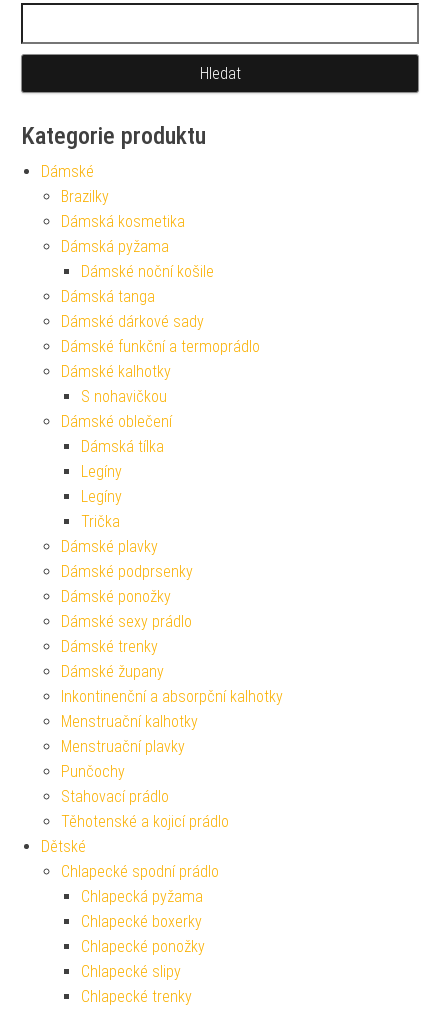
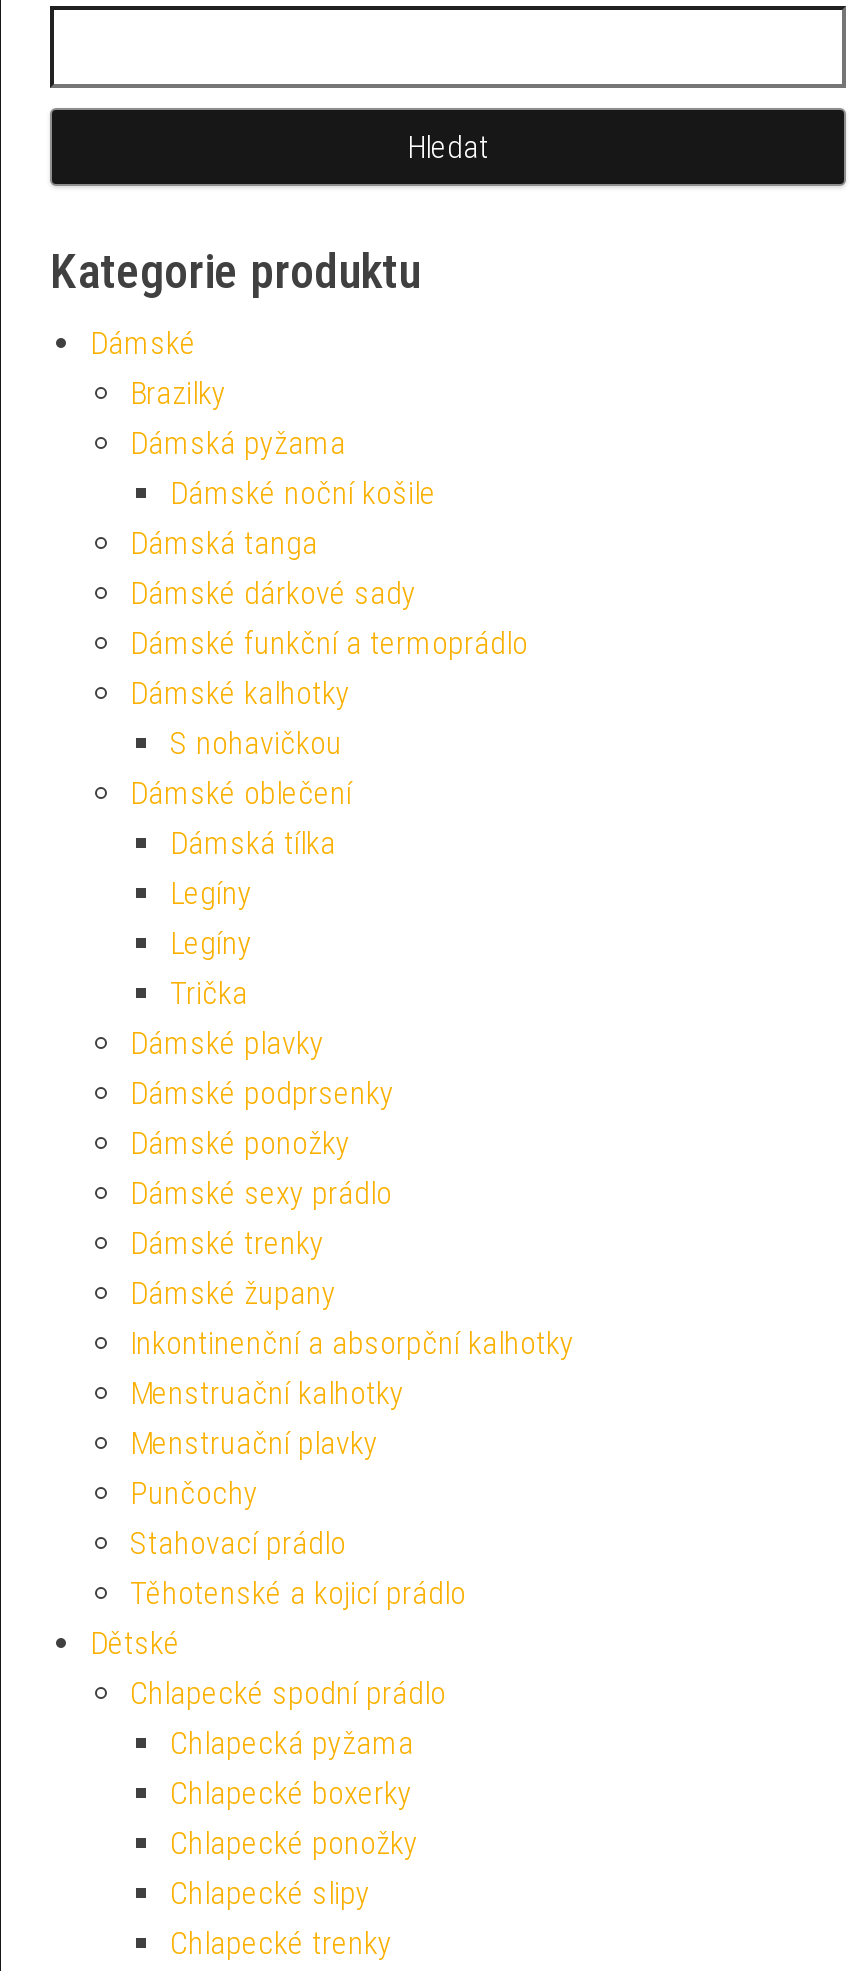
[61,212,185,231] Dámská kosmetika -> none

